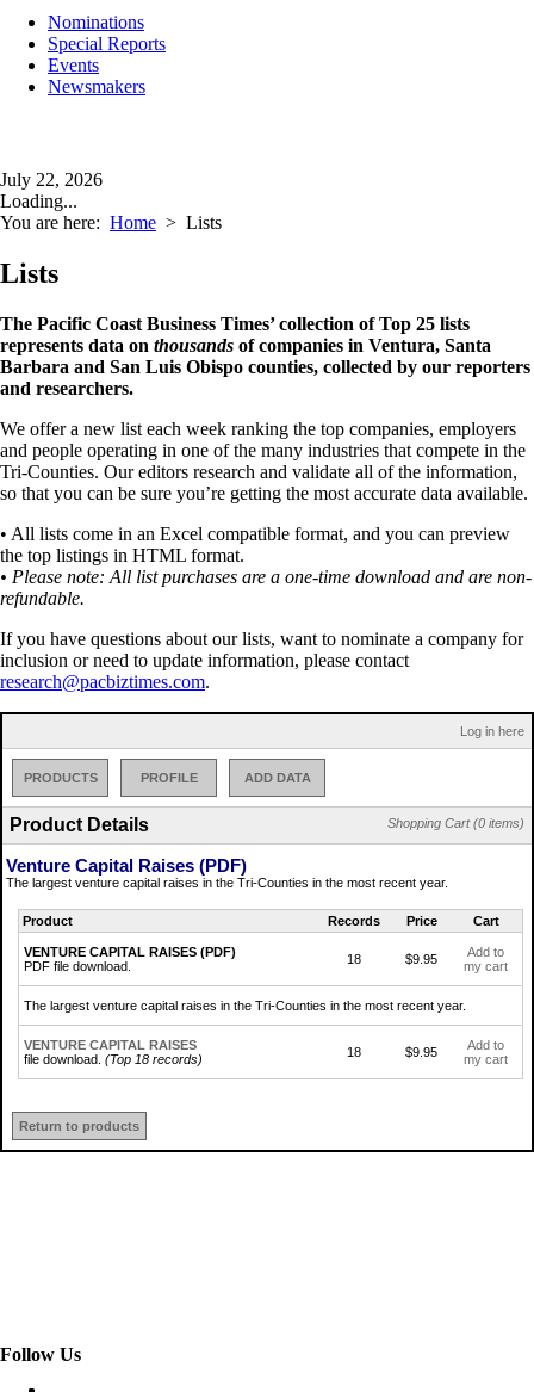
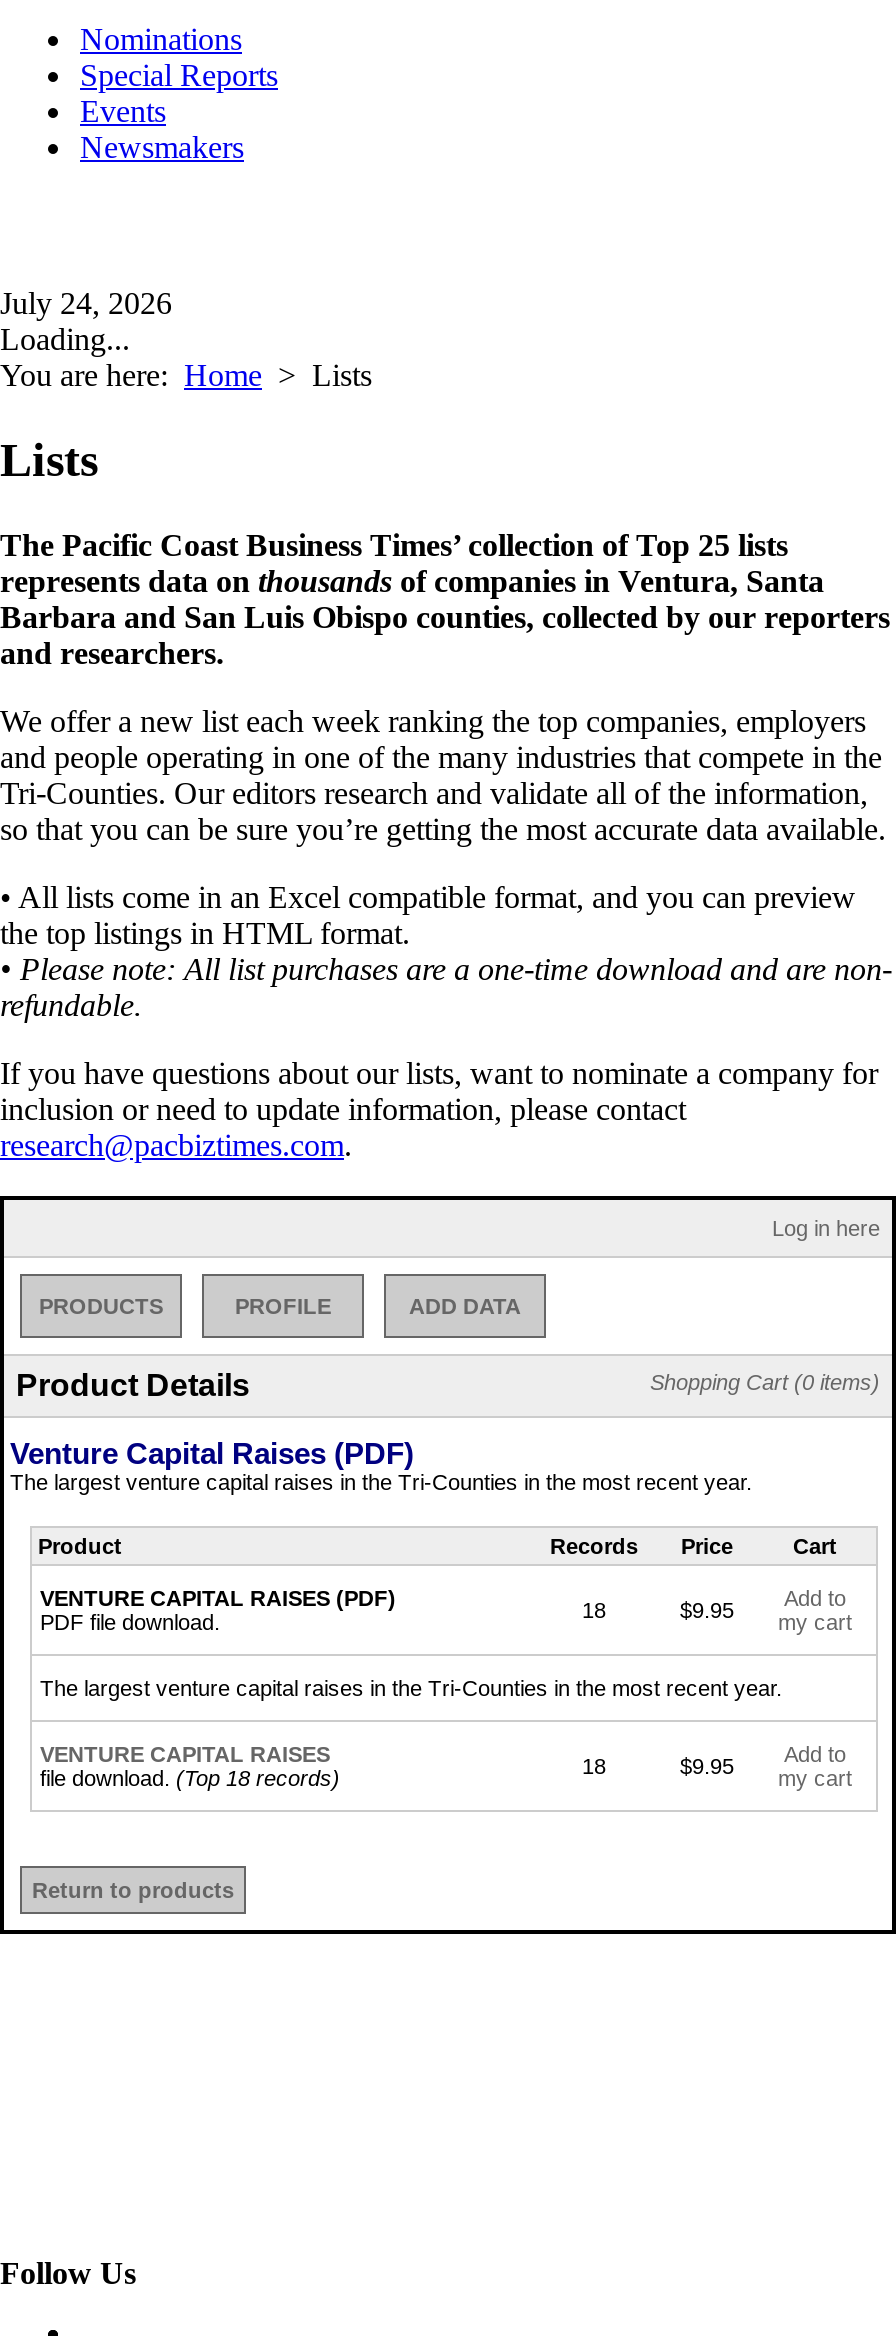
[0,169,103,190] July 22, 2026 -> [0,286,172,320] July 24, 2026

